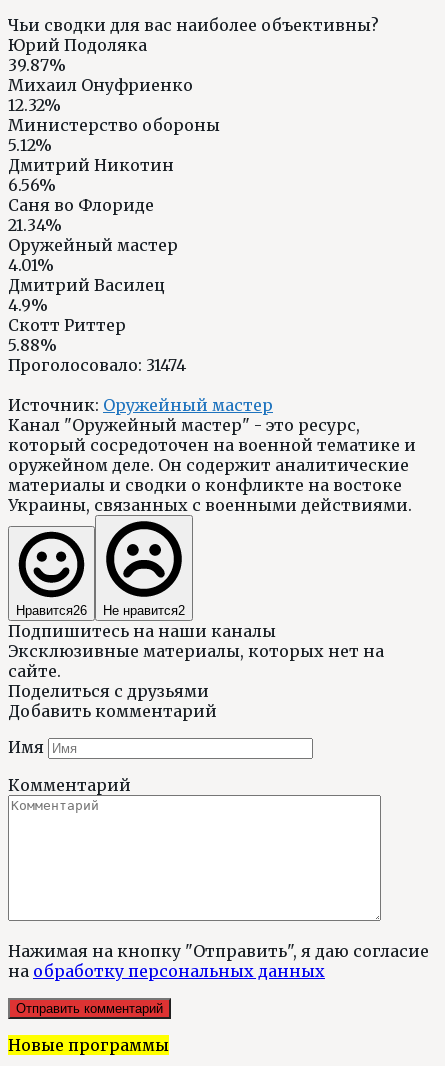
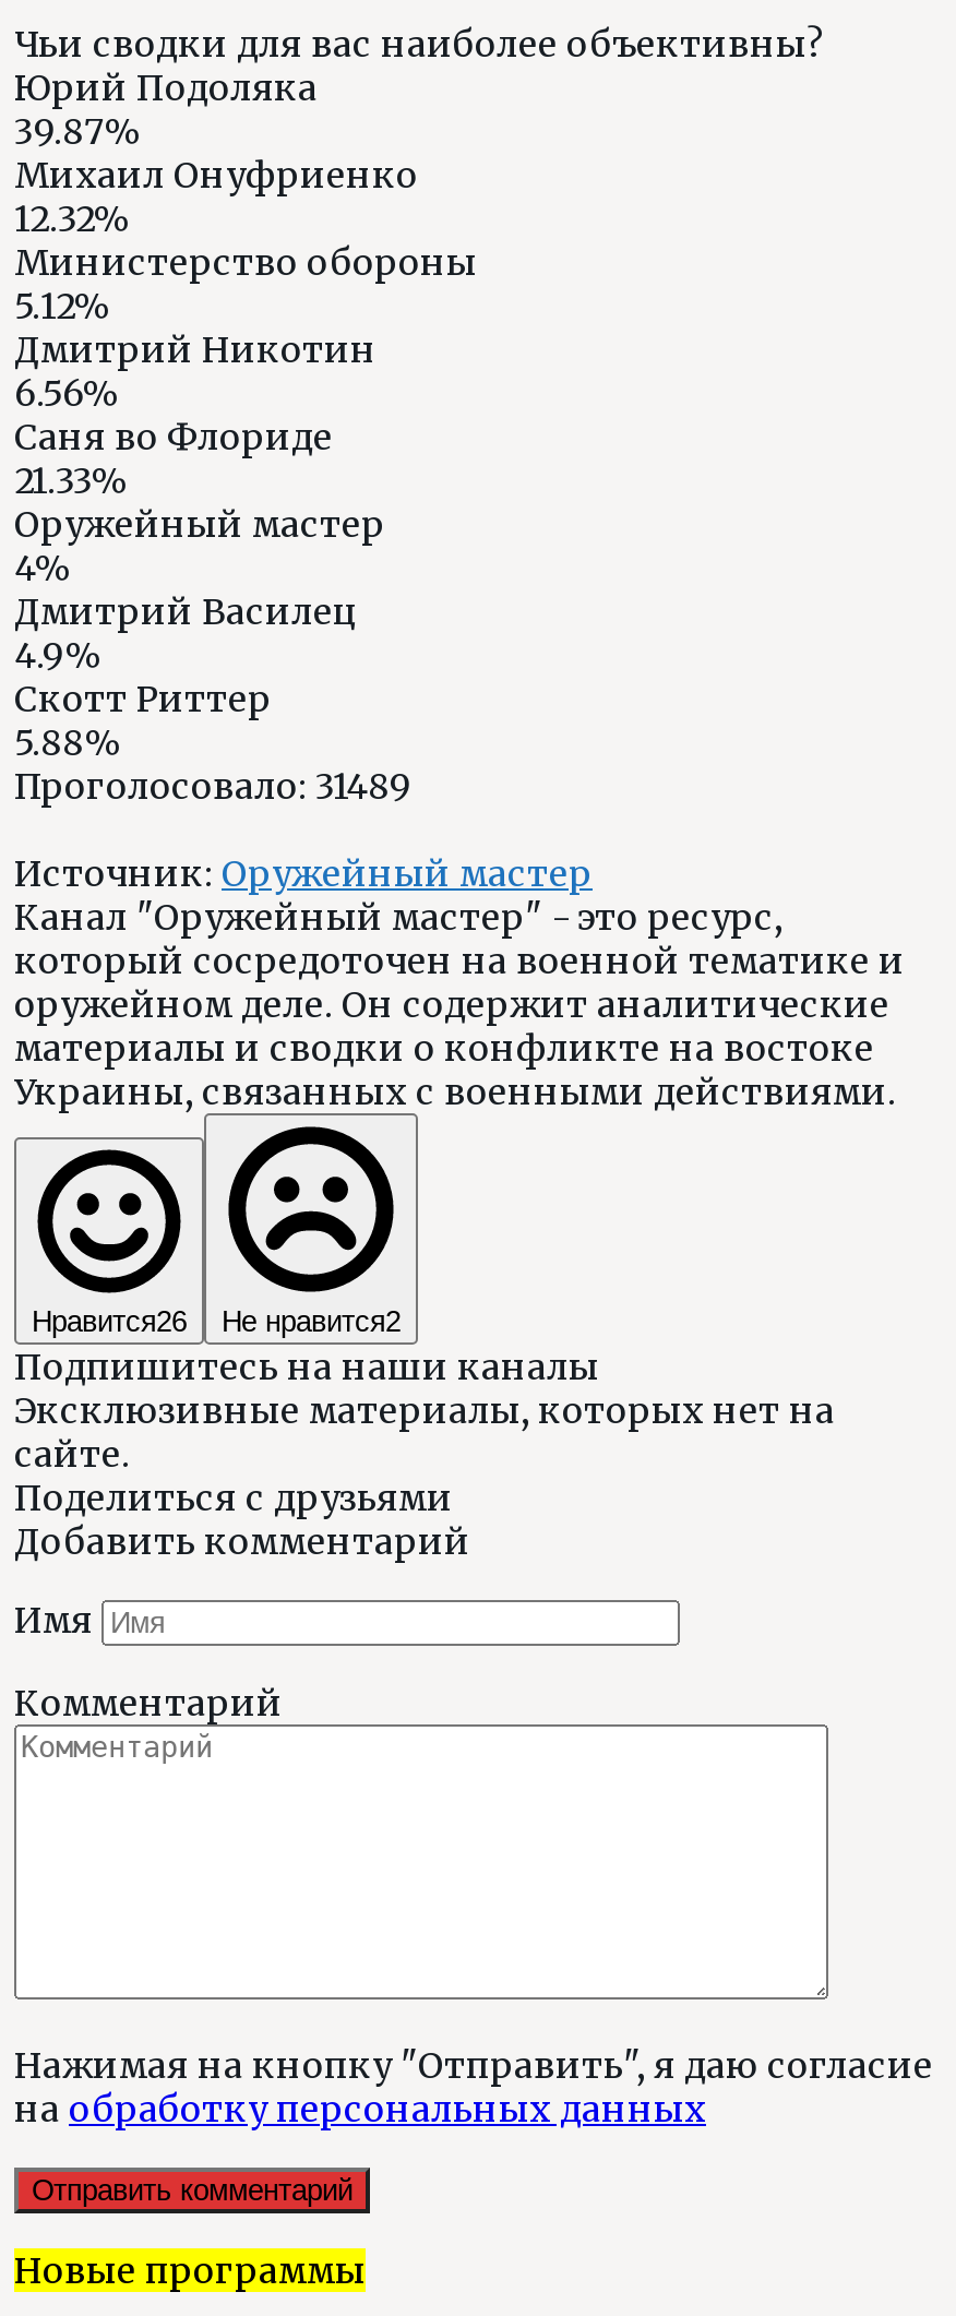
[8,215,62,235] 21.34% -> [14,458,128,502] 21.33%
[8,255,54,275] 4.01% -> [14,545,71,589] 4%
[8,355,186,375] Проголосовало: 31474 -> [14,764,411,807] Проголосовало: 31489

